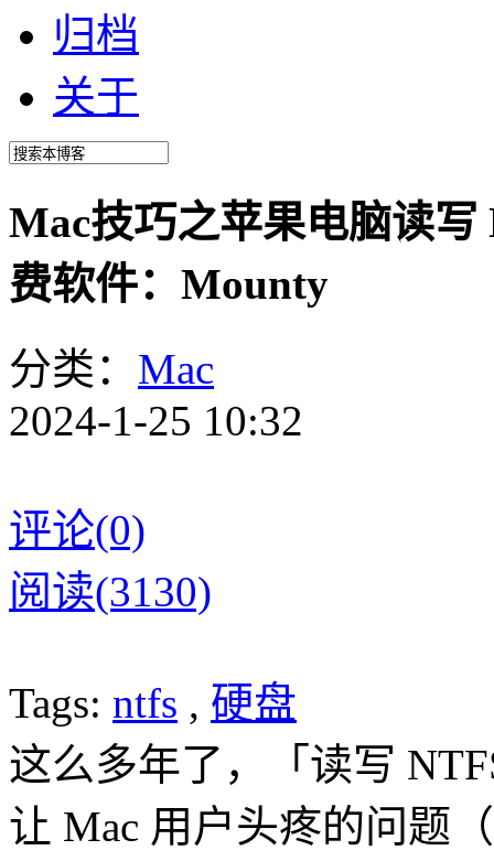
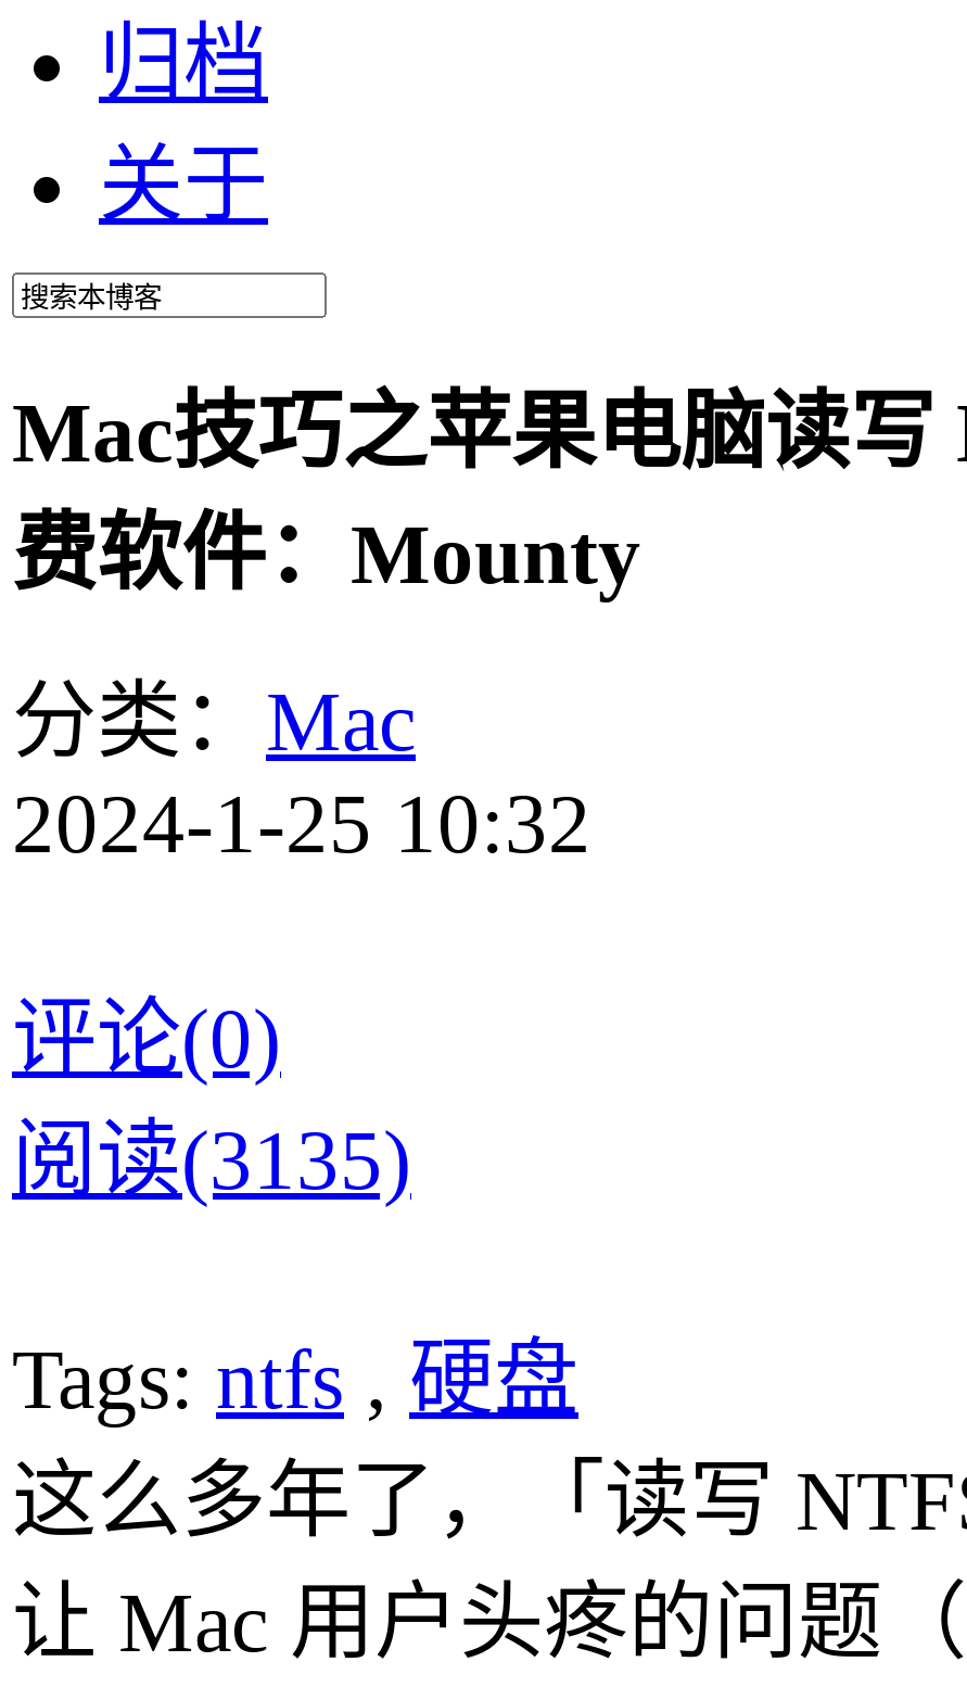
[9,568,212,616] 阅读(3130) -> [12,1114,411,1207] 阅读(3135)

